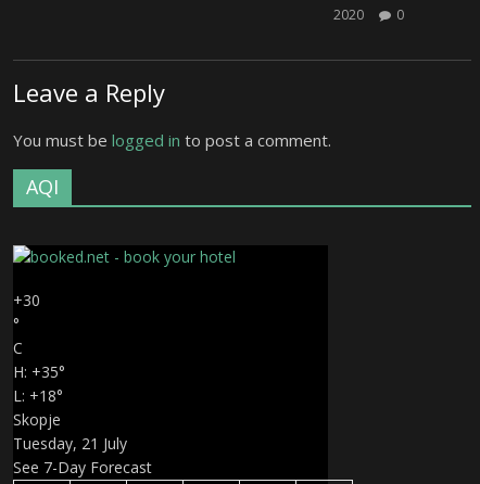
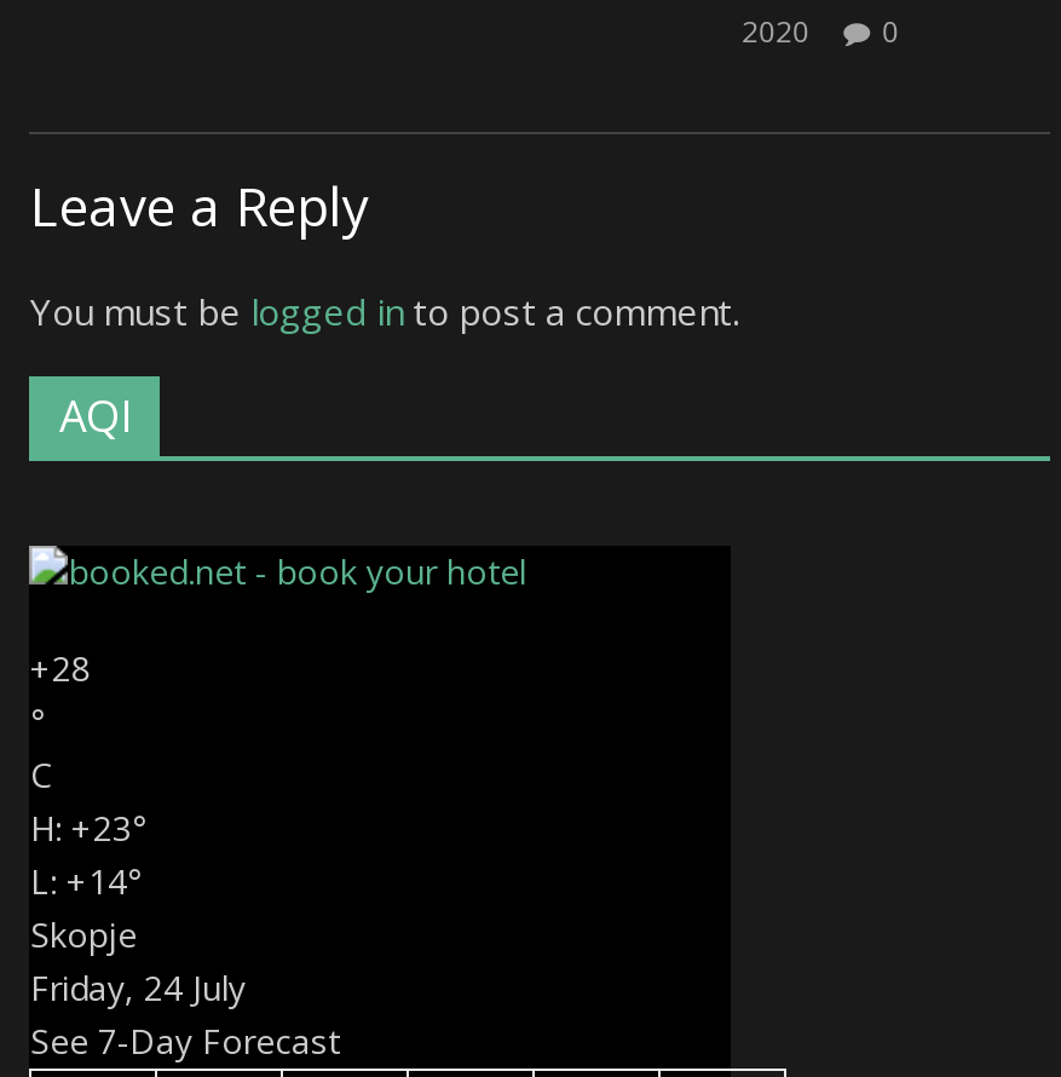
[13,290,41,310] +30 -> [30,646,90,692] +28
[13,361,66,382] H: +35° -> [30,805,146,851] H: +23°
[13,385,63,406] L: + 18° -> [30,859,141,905] L: + 14°
[13,433,127,453] Tuesday, 21 July -> [30,965,245,1011] Friday, 24 July

